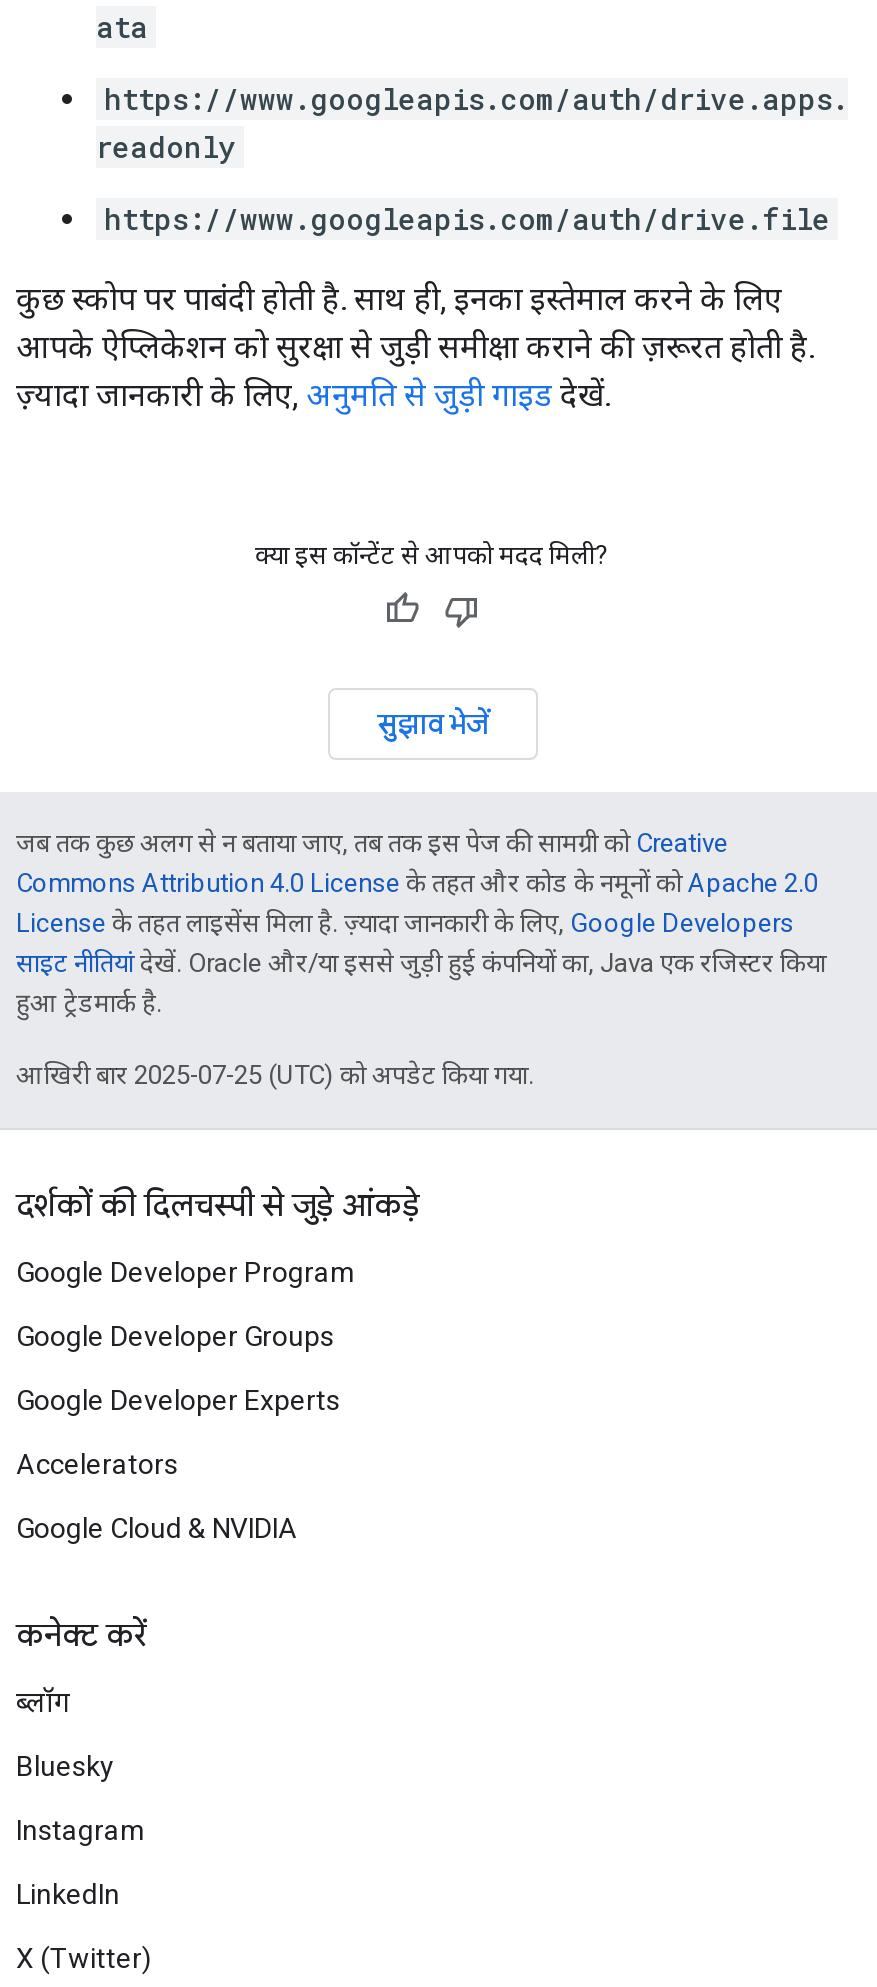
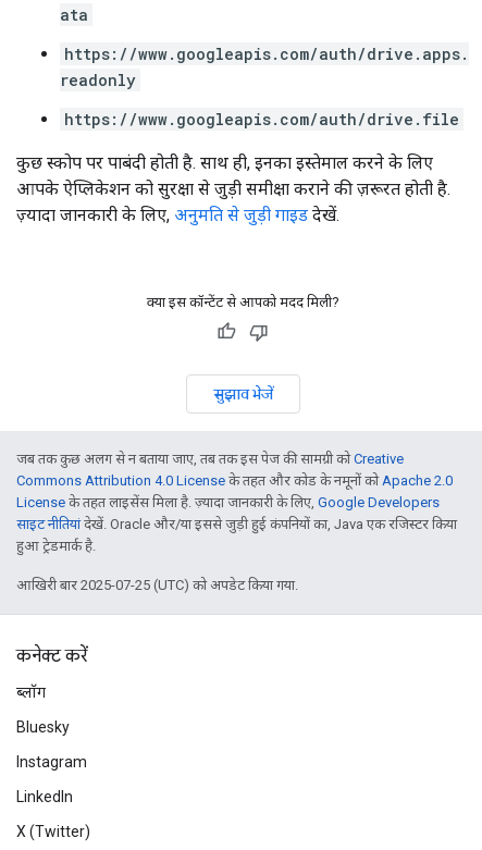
[16,1186,420,1544] दर्शकों की दिलचस्पी से जुड़े आंकड़े | Google Developer Program | Google Developer Groups | Google Developer Experts | Accelerators | Google Cloud & NVIDIA -> none

